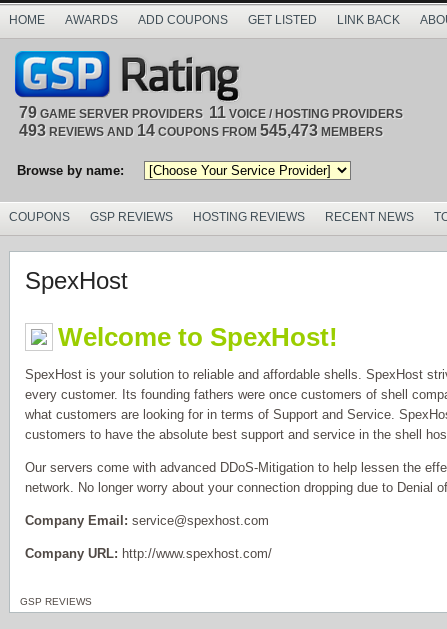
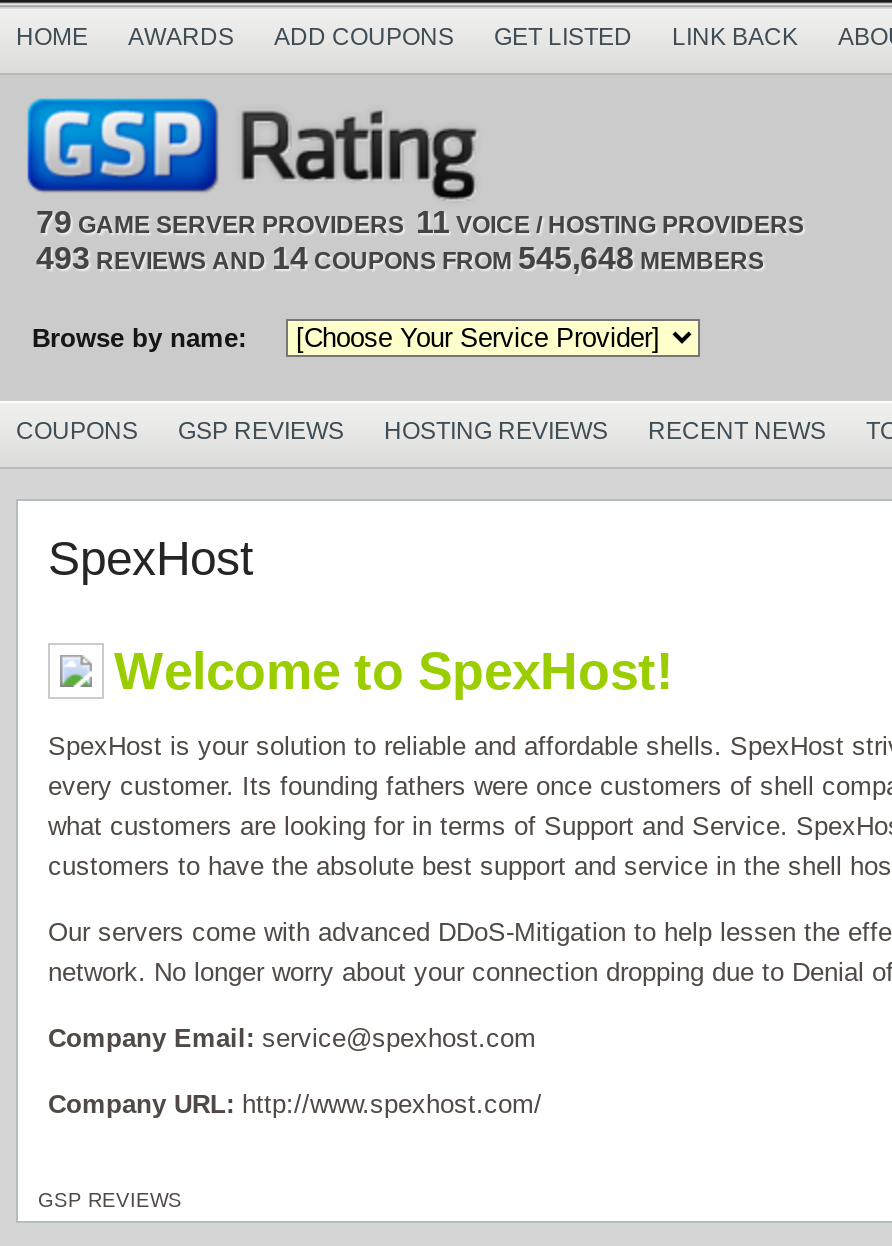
[19,122,383,139] 493 REVIEWS AND 14 COUPONS FROM 545,473 MEMBERS -> [36,241,764,275] 493 REVIEWS AND 14 COUPONS FROM 545,648 MEMBERS

